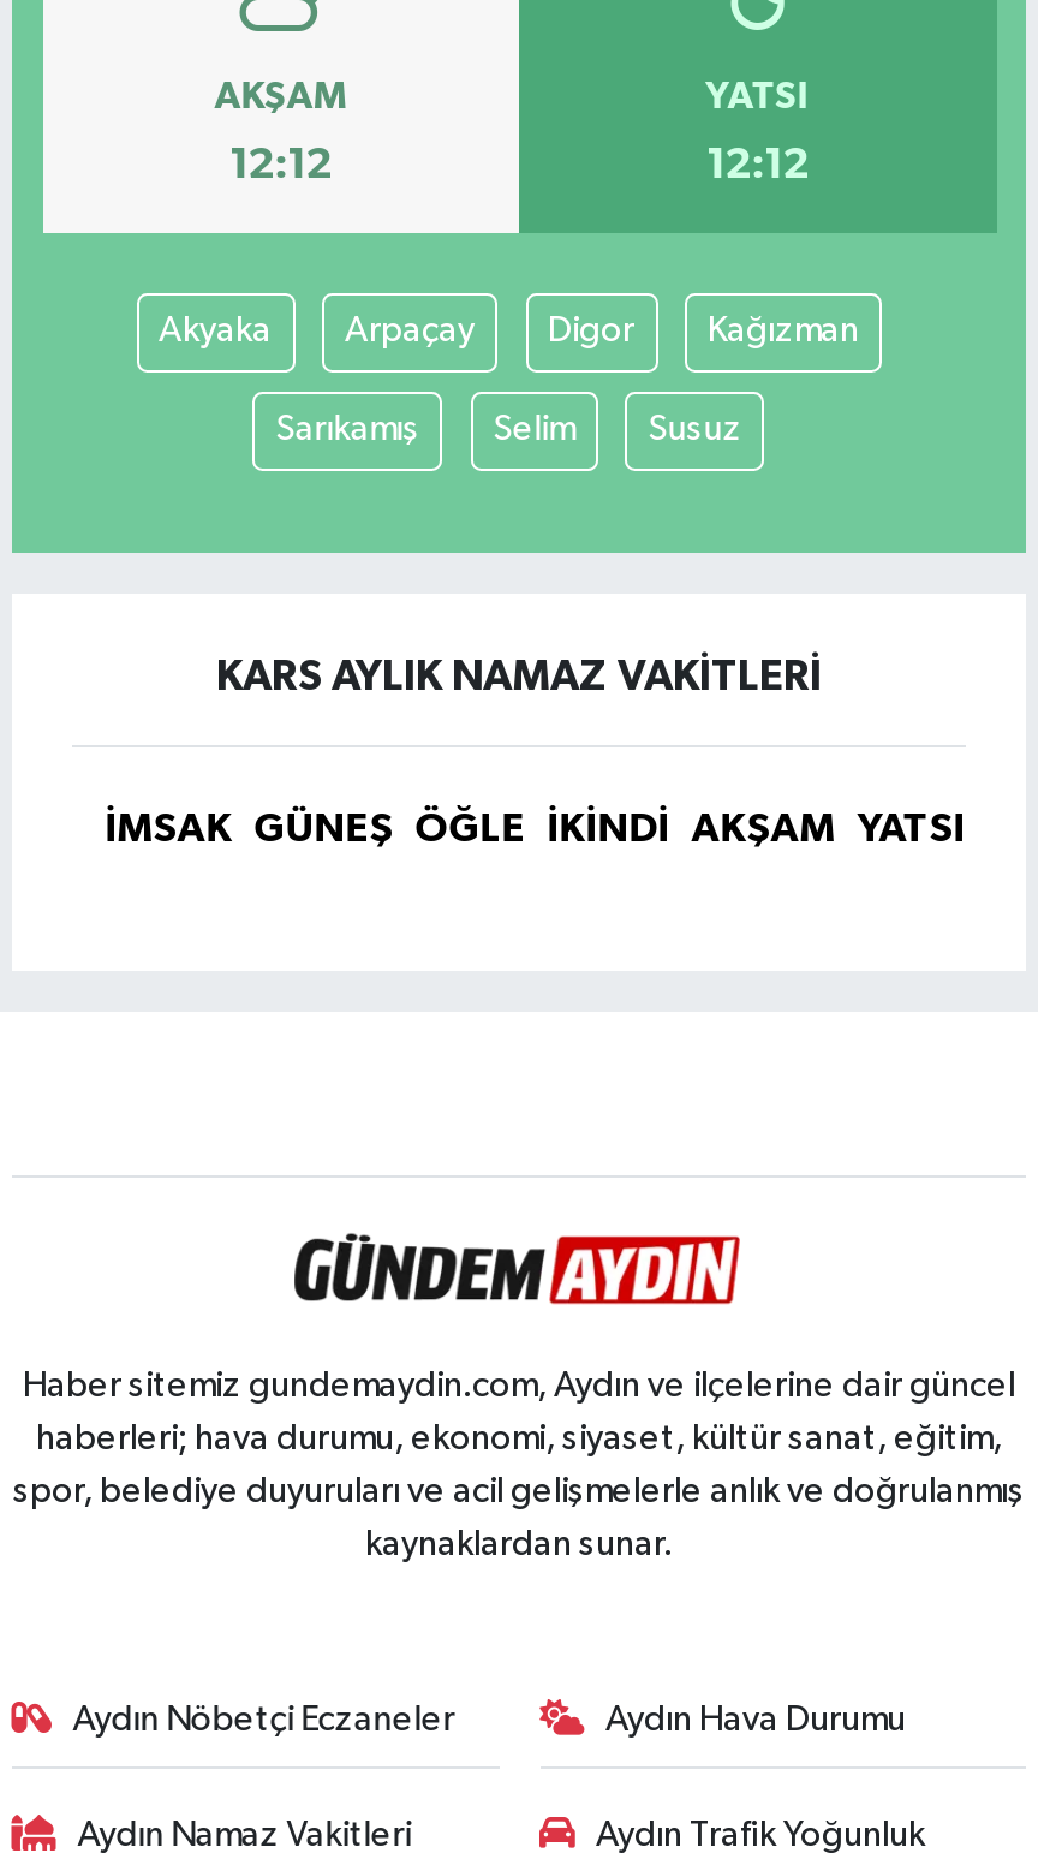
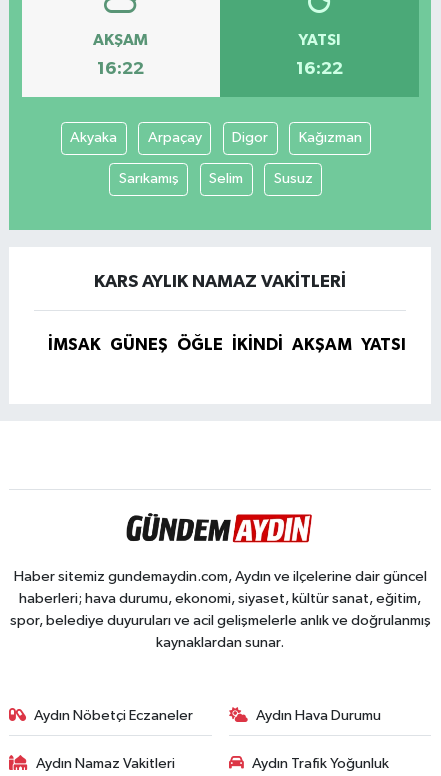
[229,143,332,186] 12:12 -> [97,60,144,78] 16:22
[706,143,809,186] 12:12 -> [296,60,343,78] 16:22

